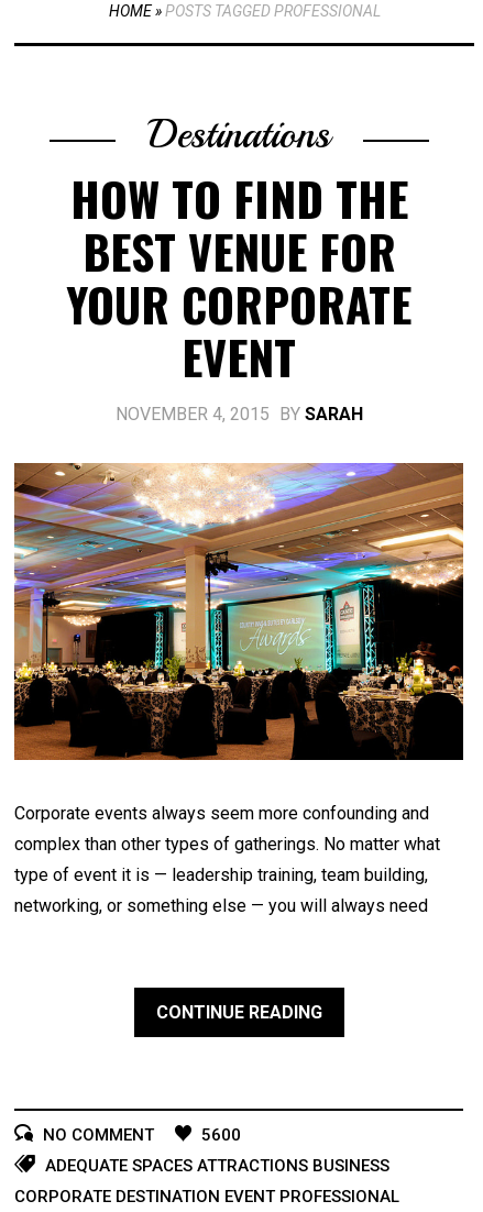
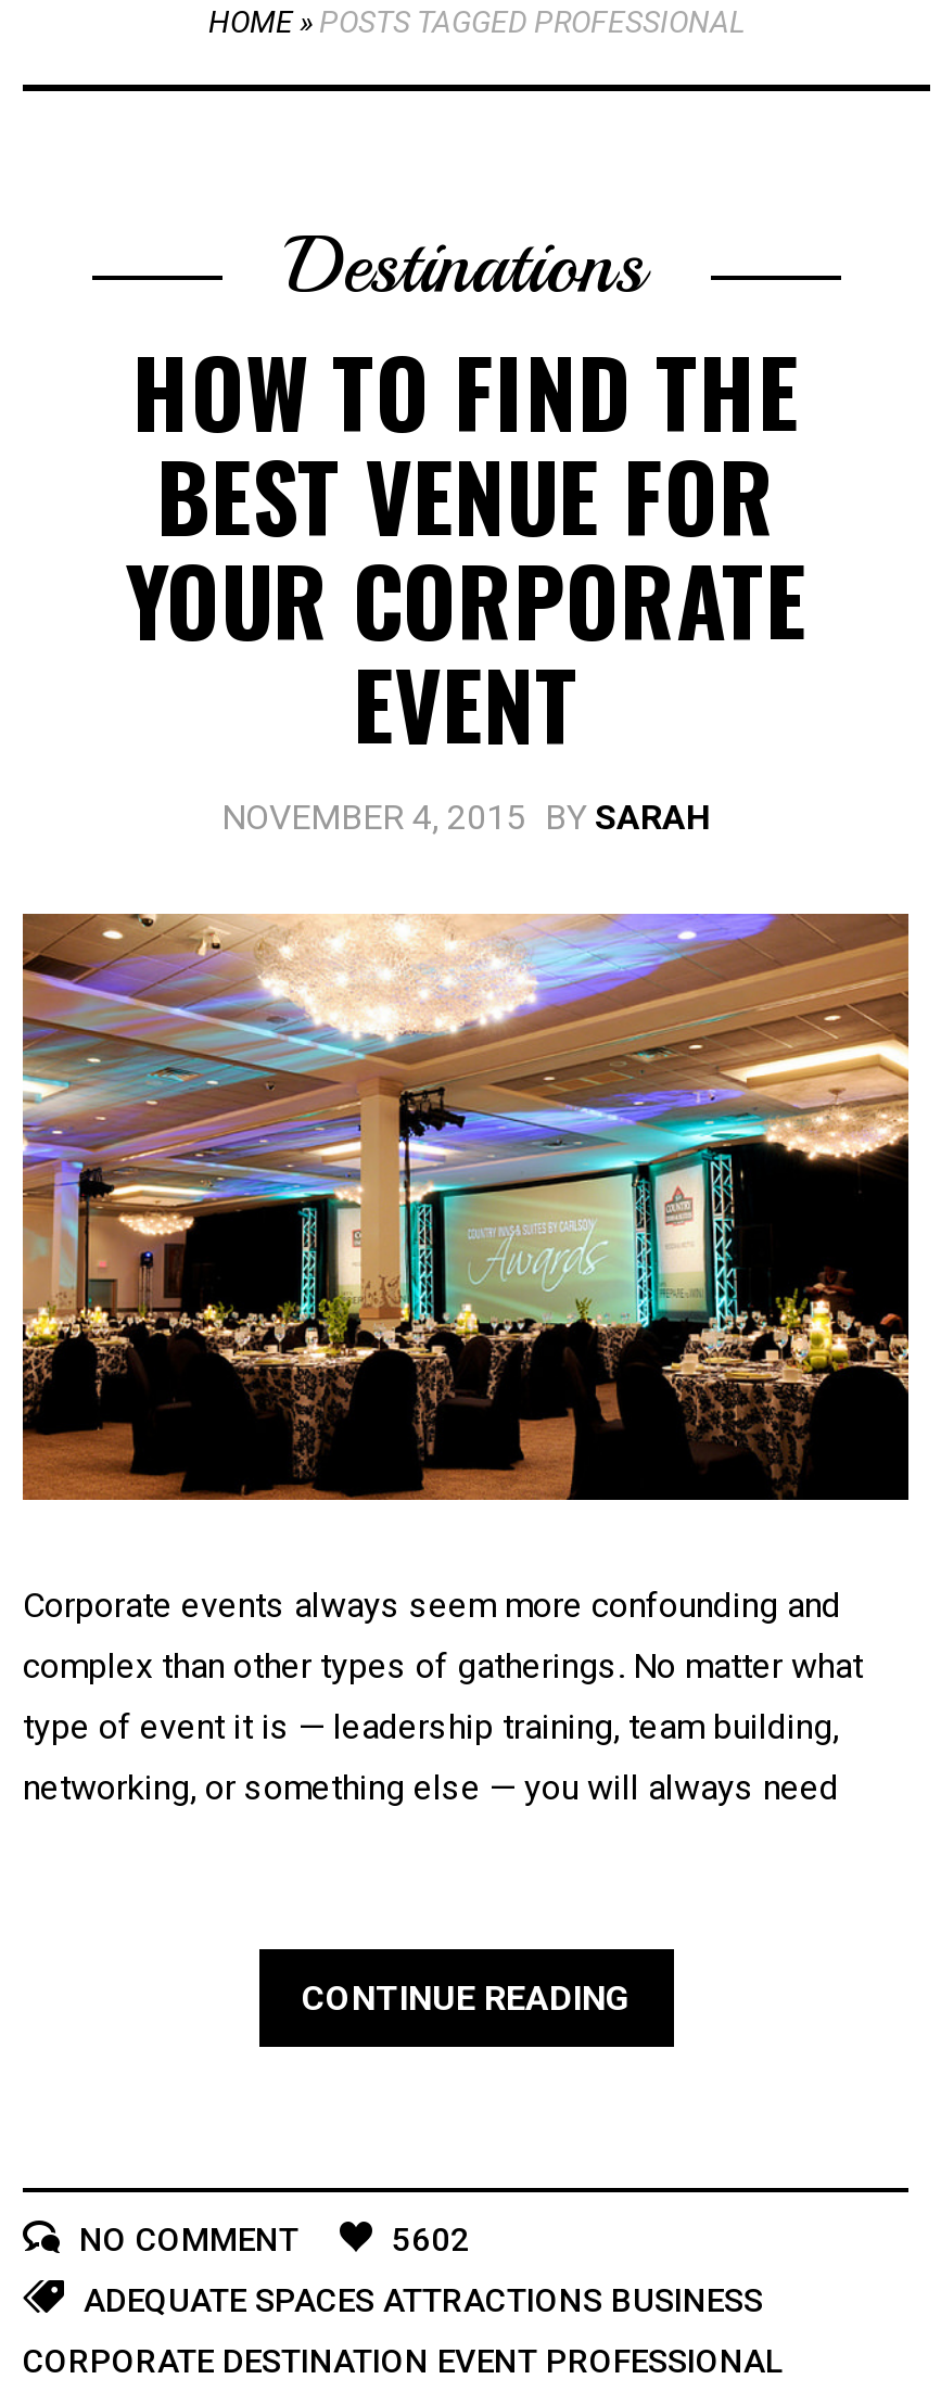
[197,1125,241,1145] 5600 -> [383,2221,470,2260] 5602

